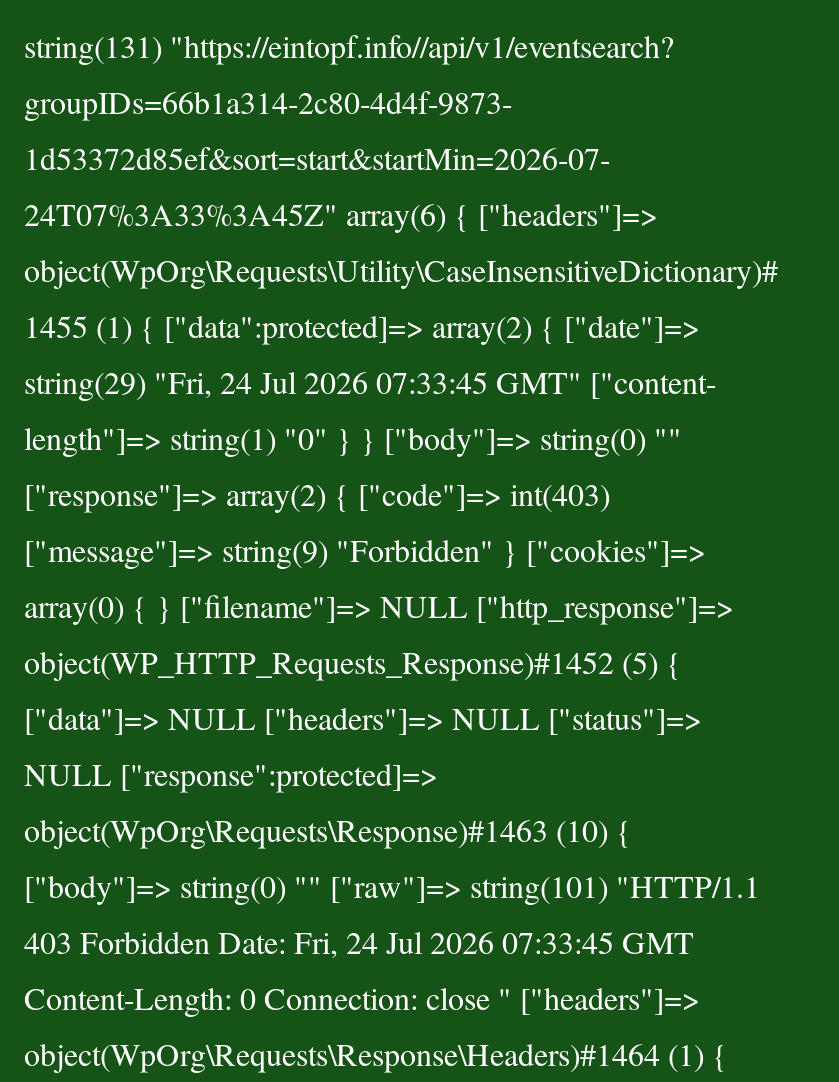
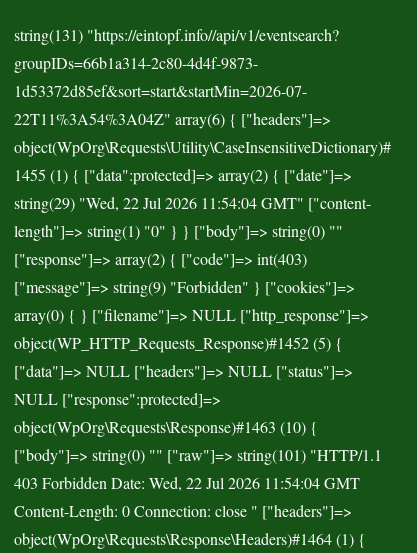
[24,191,658,233] 24T07%3A33%3A45Z" array(6) { ["headers"]=> -> [14,107,331,128] 22T11%3A54%3A04Z" array(6) { ["headers"]=>
[24,359,716,401] string(29) "Fri, 24 Jul 2026 07:33:45 GMT" ["content- -> [14,191,371,212] string(29) "Wed, 22 Jul 2026 11:54:04 GMT" ["content-
[24,919,694,961] 403 Forbidden Date: Fri, 24 Jul 2026 07:33:45 GMT -> [14,471,360,492] 403 Forbidden Date: Wed, 22 Jul 2026 11:54:04 GMT

